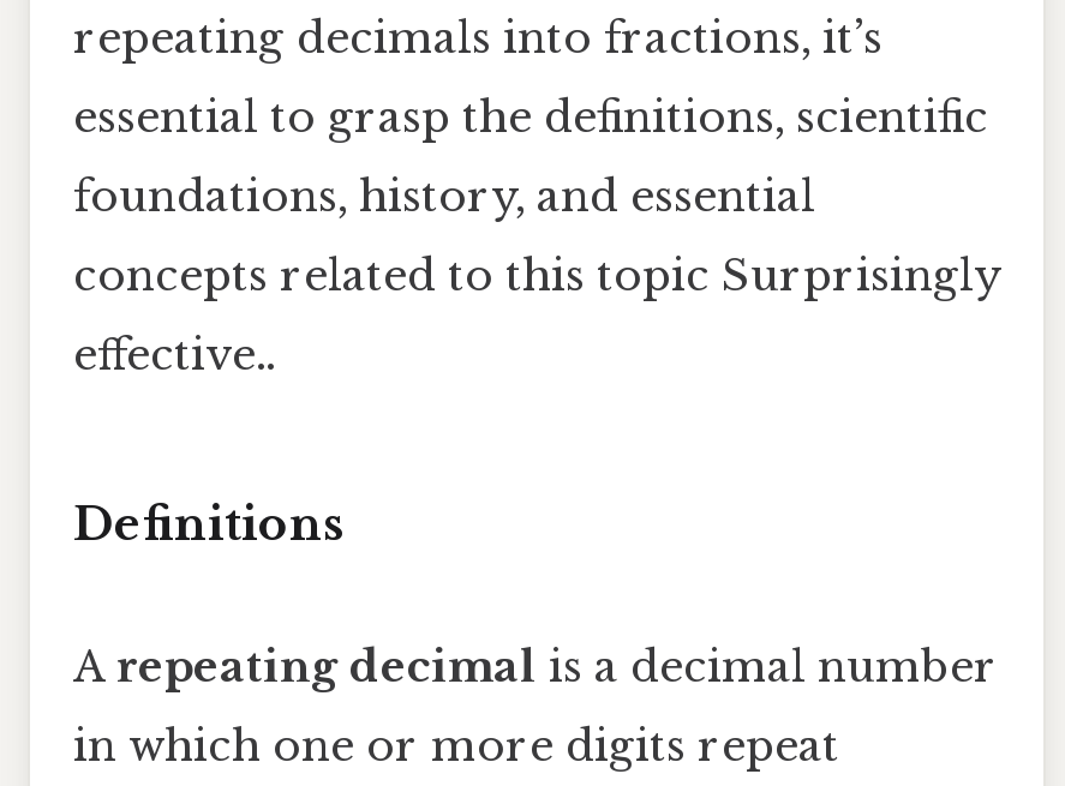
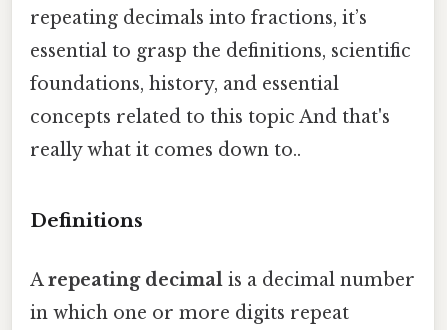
[73,251,998,303] concepts related to this topic Surprisingly -> [30,106,390,128] concepts related to this topic And that's
[73,330,275,383] effective.. -> [30,139,301,161] really what it comes down to..

